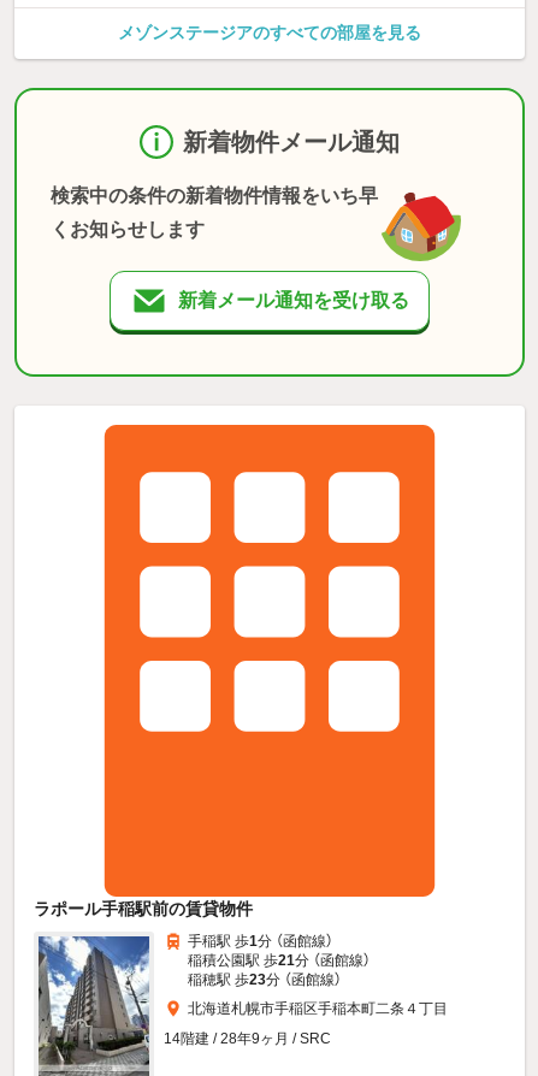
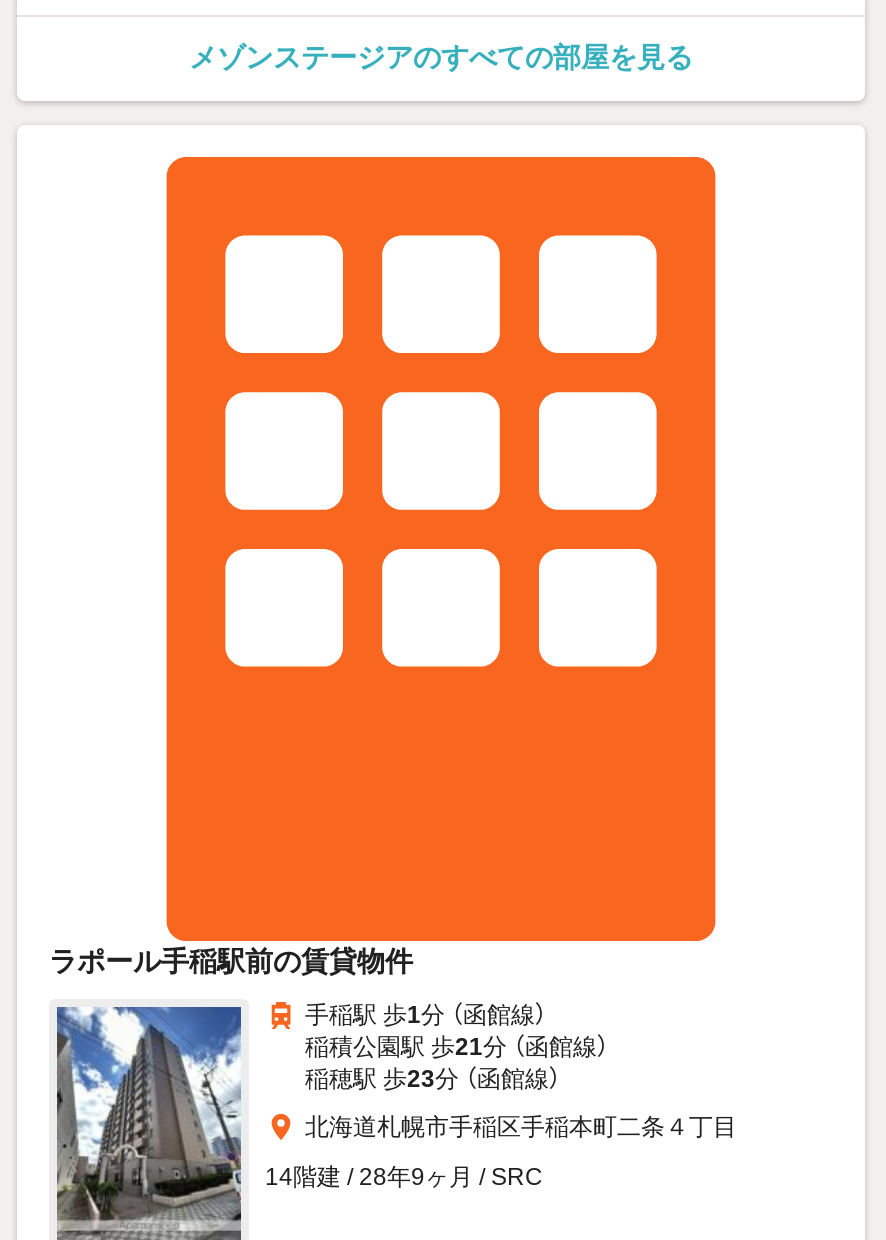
[13,85,526,379] [image] | 新着物件メール通知 | 検索中の条件の新着物件情報をいち早 | くお知らせします | 新着メール通知を受け取る -> none

